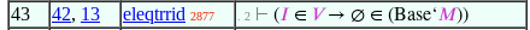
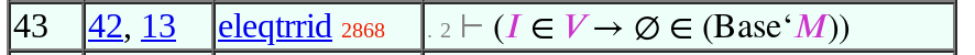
[123,4,214,24] eleqtrrid 2877 -> [218,7,385,44] eleqtrrid 2868

